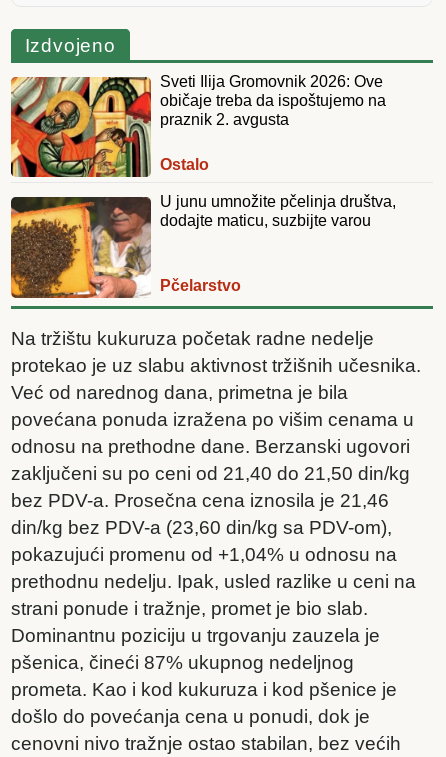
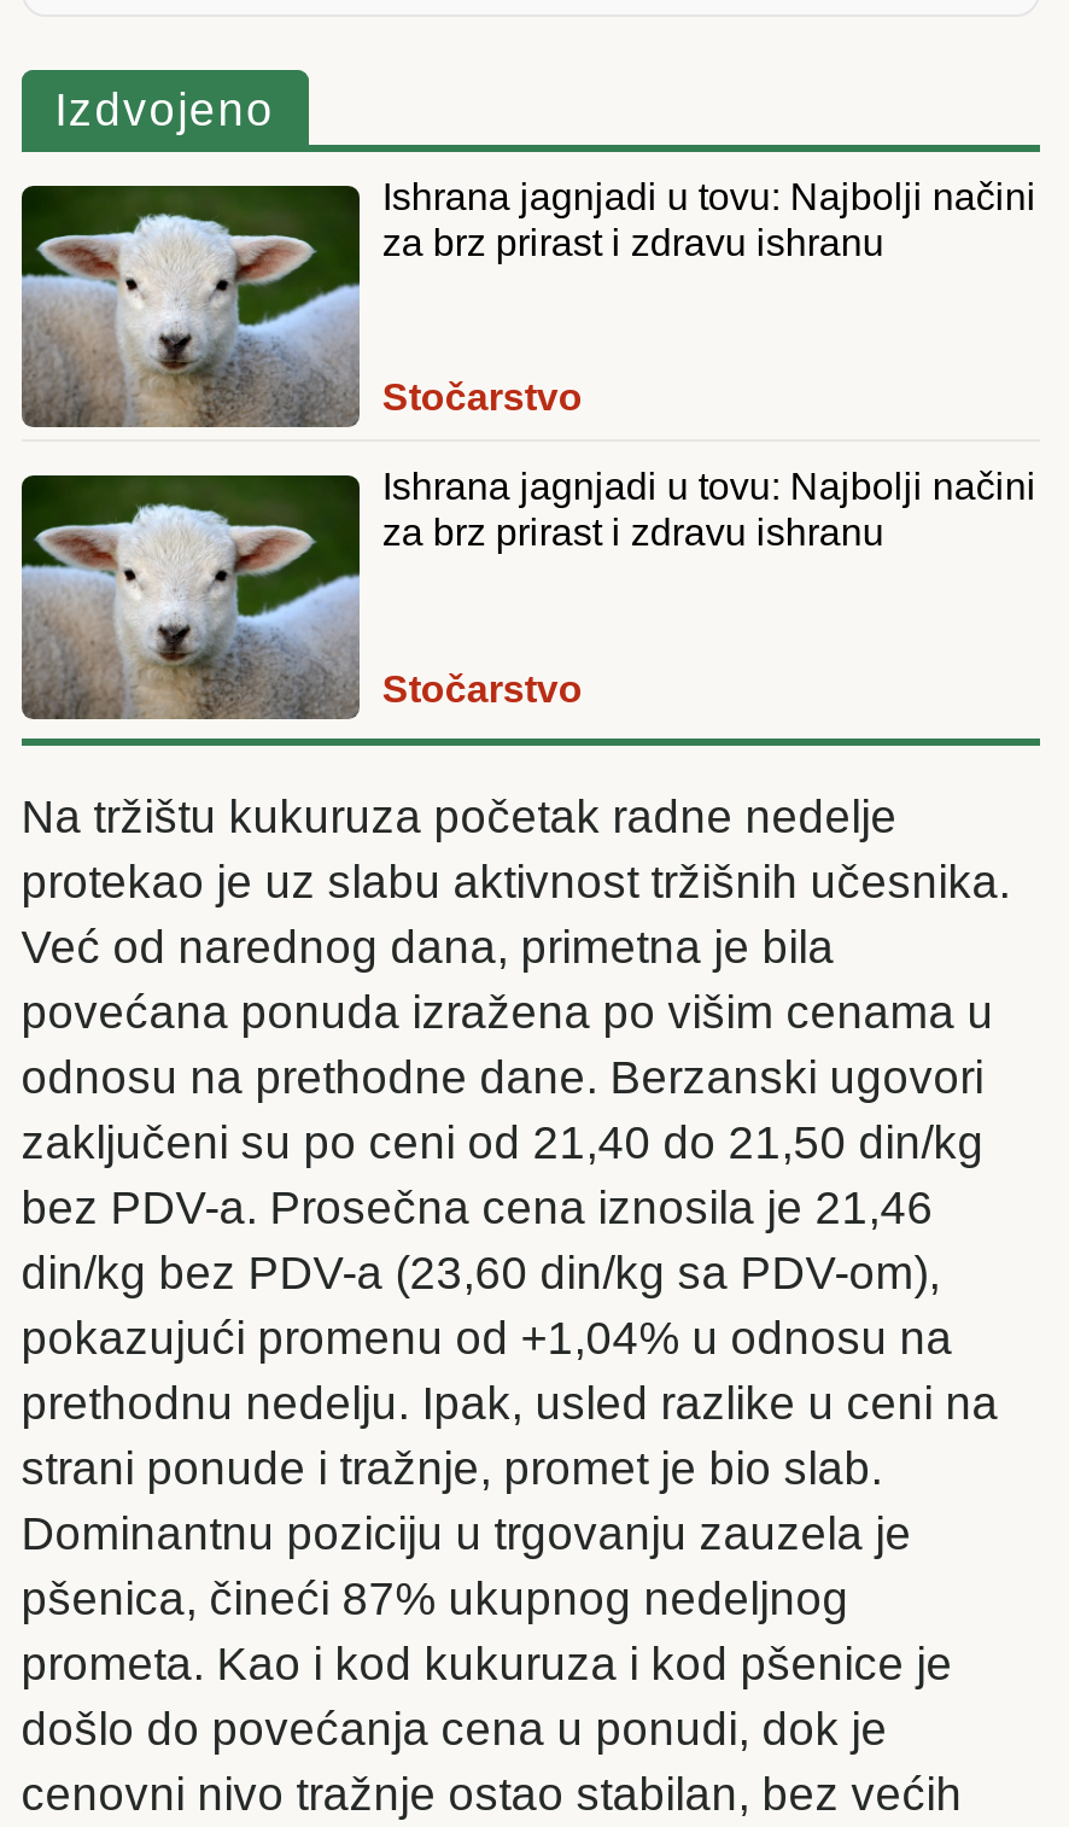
[10,73,386,178] [image] | Sveti Ilija Gromovnik 2026: Ove | običaje treba da ispoštujemo na | praznik 2. avgusta -> [19,177,1036,430] [image] | Ishrana jagnjadi u tovu: Najbolji načini | za brz prirast i zdravu ishranu
[160,156,209,173] Ostalo -> [382,377,583,418] Stočarstvo
[10,193,396,299] [image] | U junu umnožite pčelinja društva, | dodajte maticu, suzbijte varou -> [19,467,1036,722] [image] | Ishrana jagnjadi u tovu: Najbolji načini | za brz prirast i zdravu ishranu
[160,277,241,294] Pčelarstvo -> [382,669,583,710] Stočarstvo

